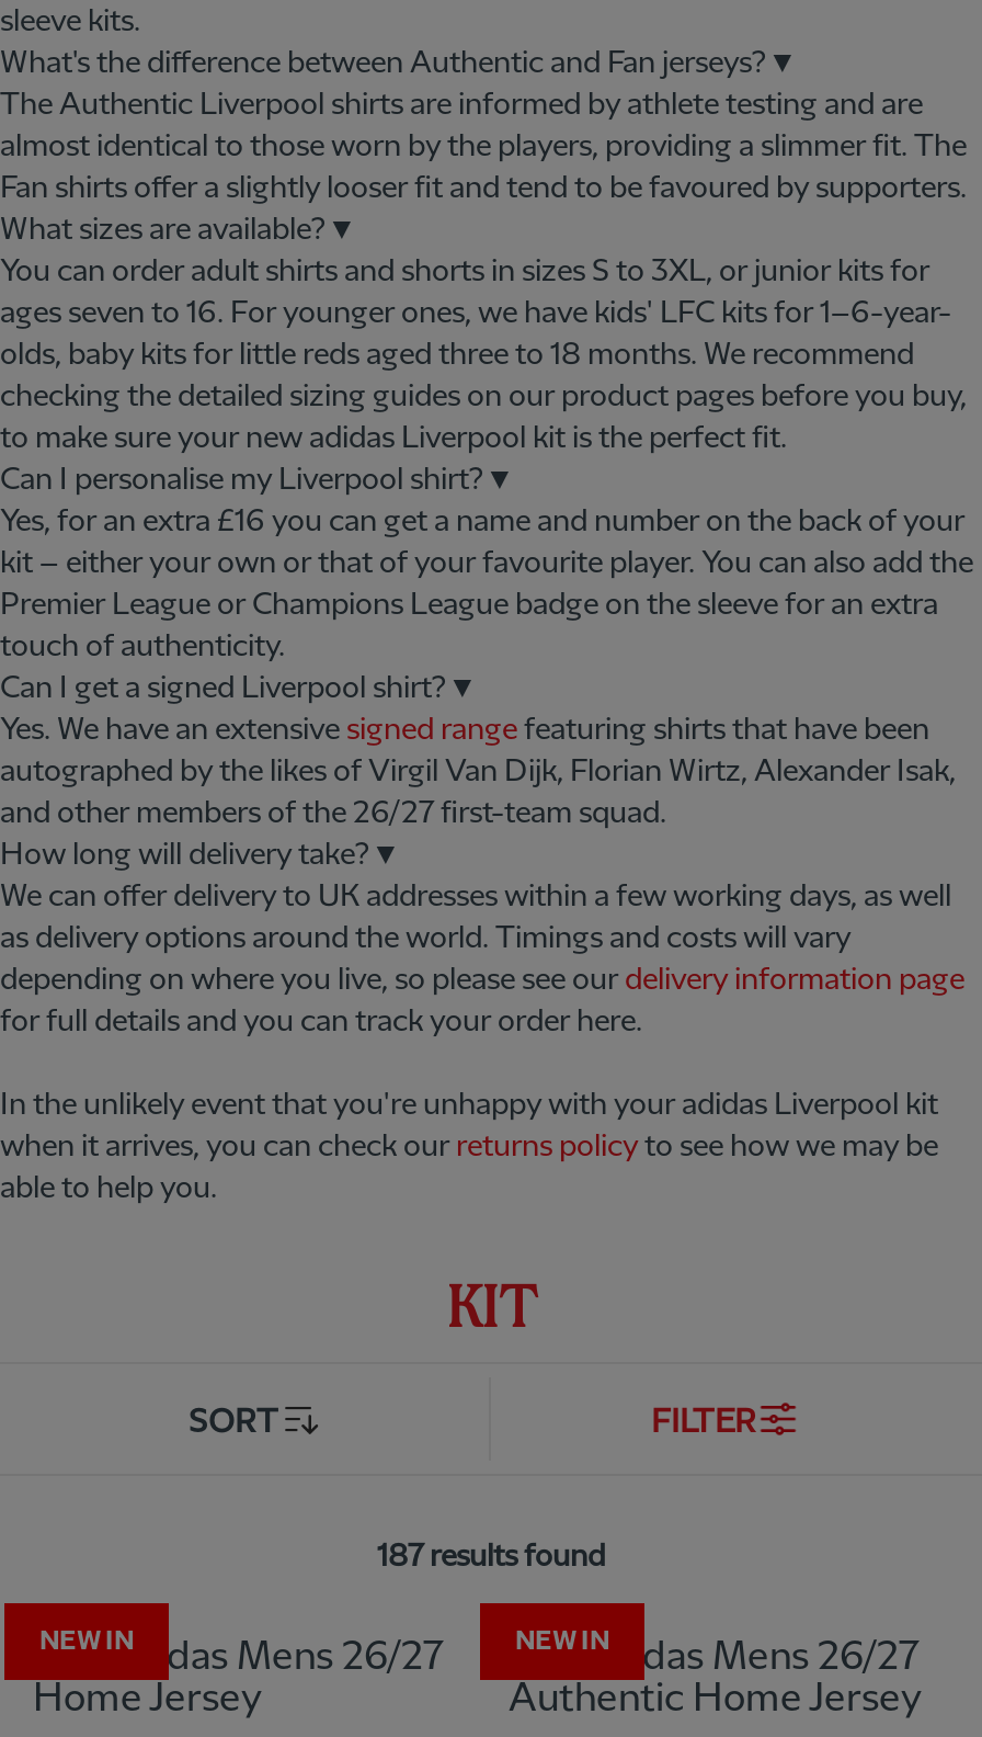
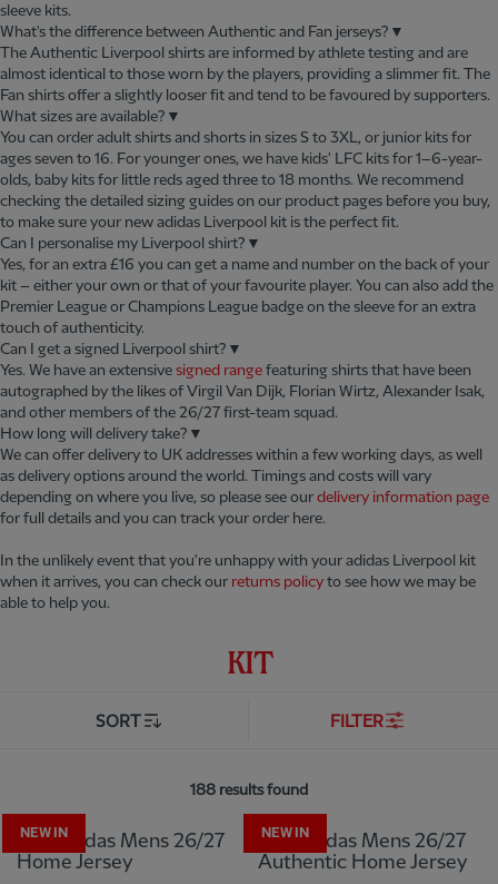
[377,1540,605,1573] 187 results found -> [190,782,308,798] 188 results found

